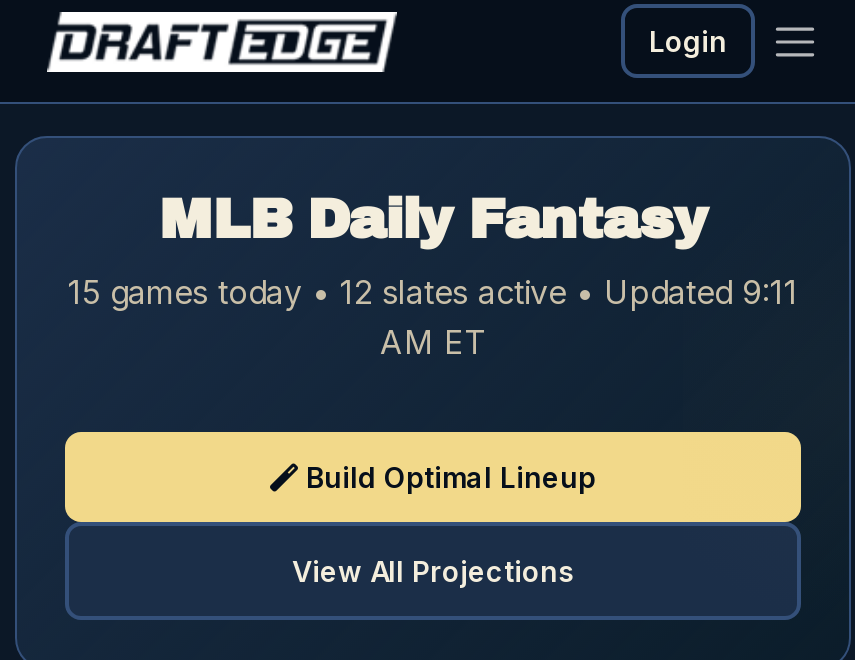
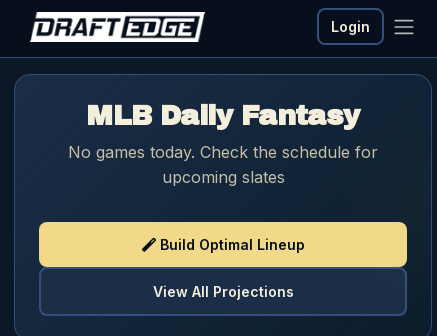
[68,272,798,362] 15 games today • 12 slates active • Updated 9:11 | AM ET -> [68,142,378,187] No games today. Check the schedule for | upcoming slates

